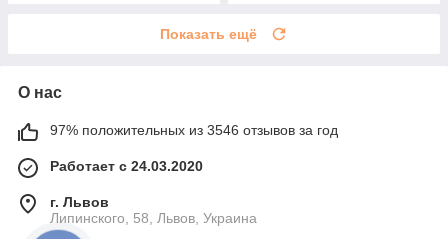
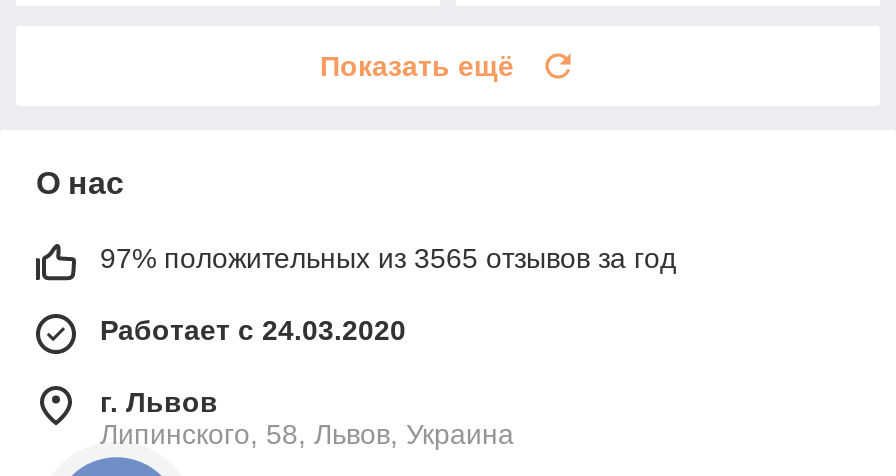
[50,122,338,138] 97% положительных из 3546 отзывов за год -> [100,241,676,273] 97% положительных из 3565 отзывов за год

